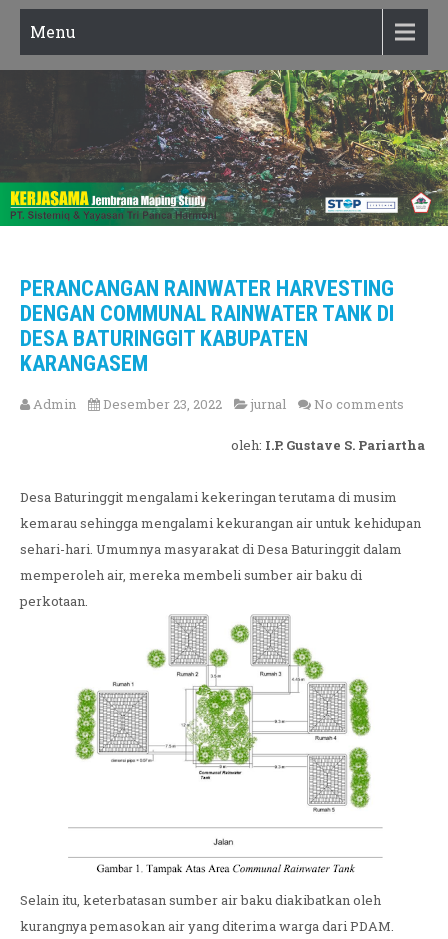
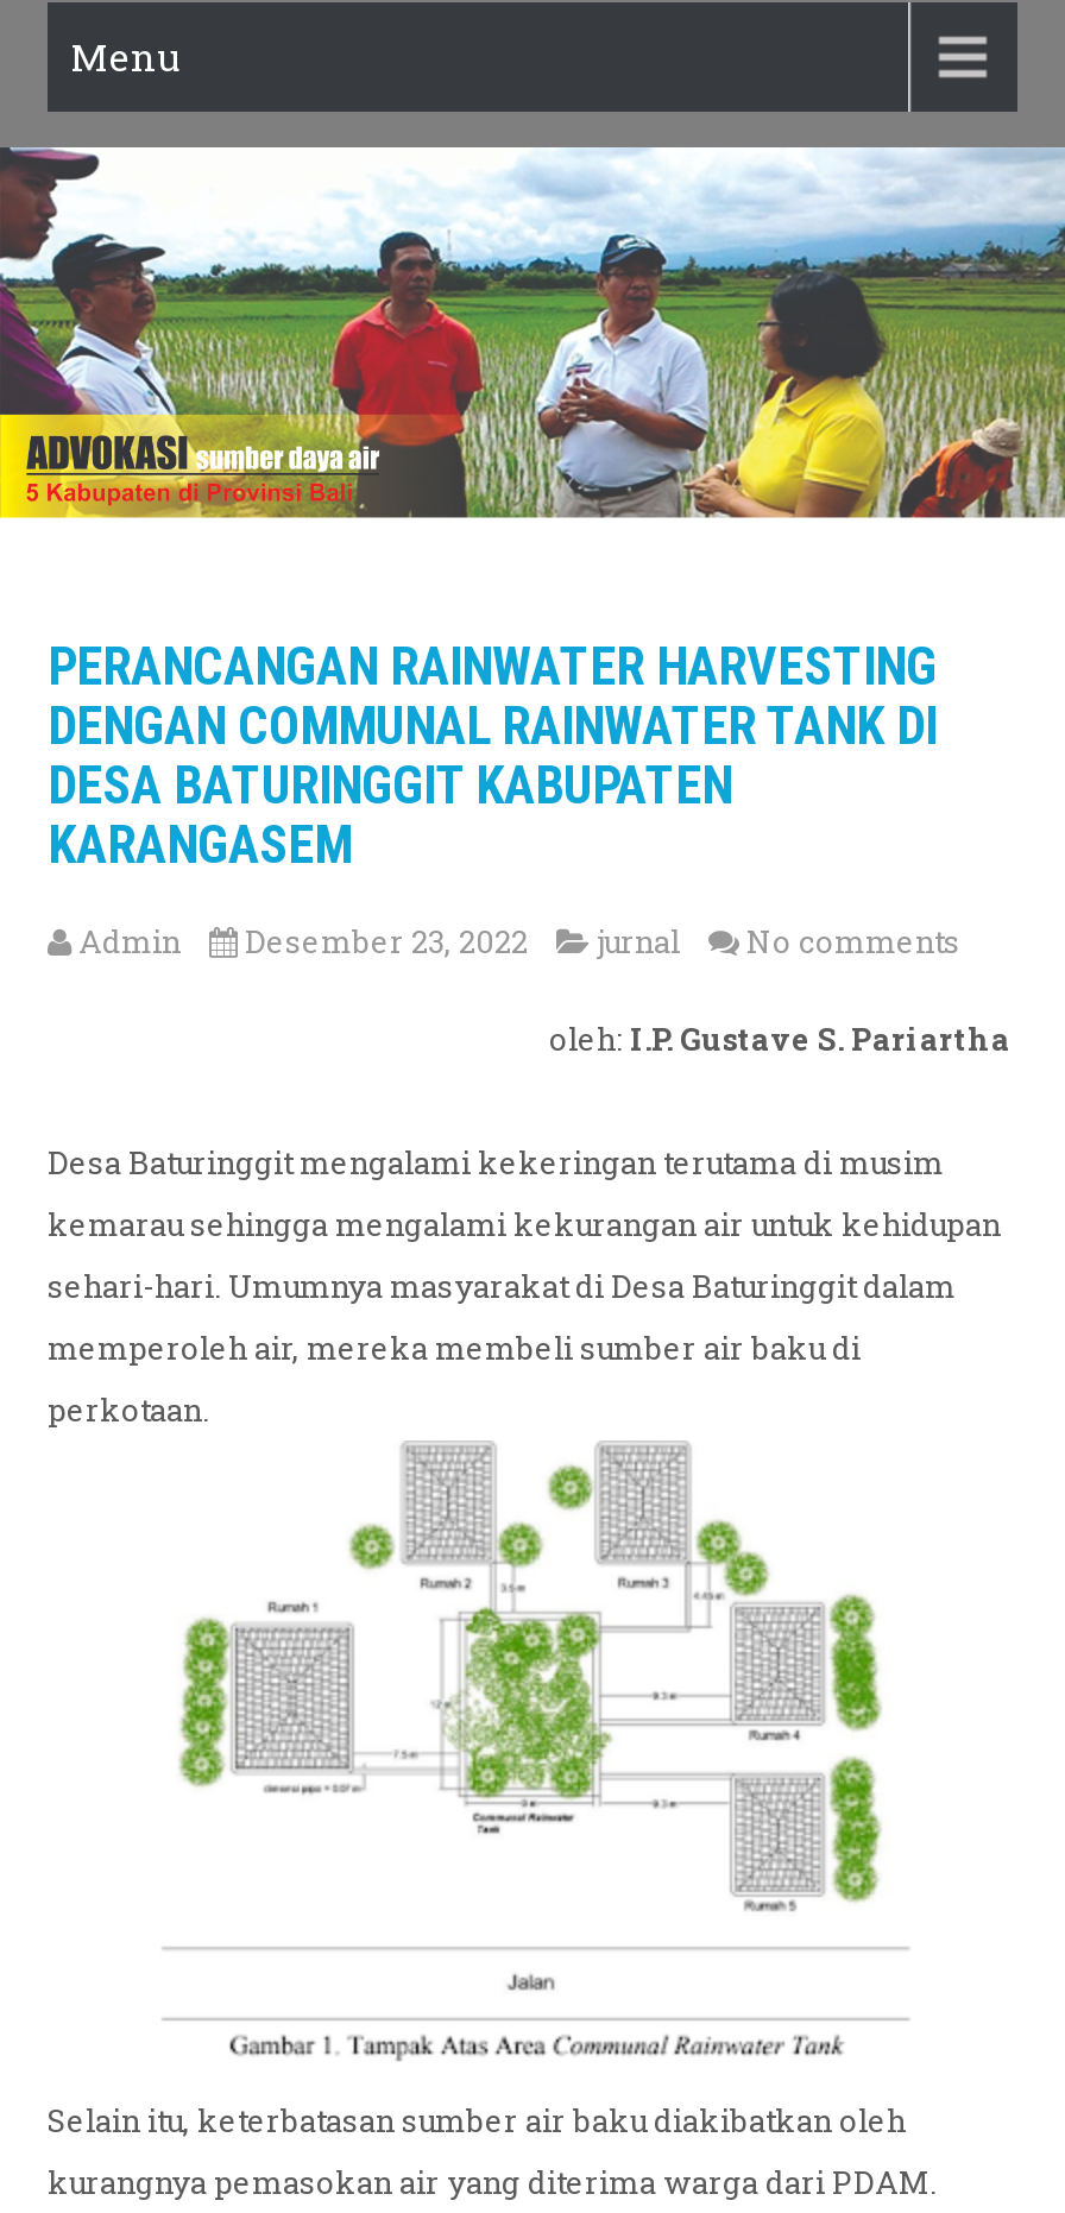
[3,69,445,227] [image] -> [7,145,1058,521] [image]

